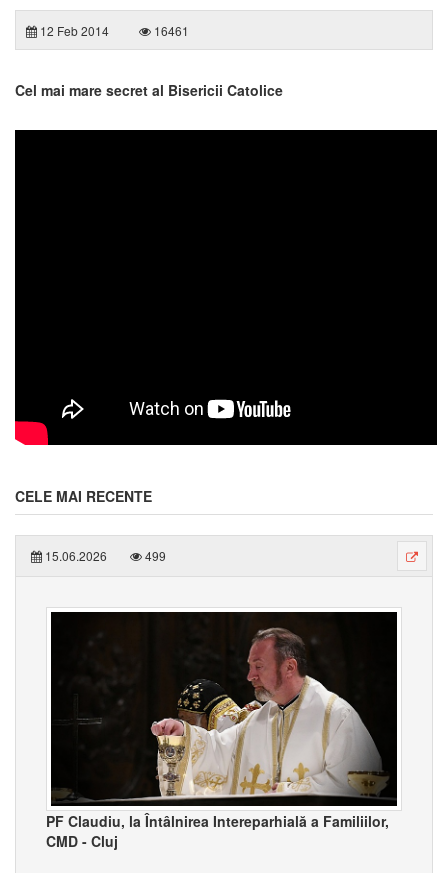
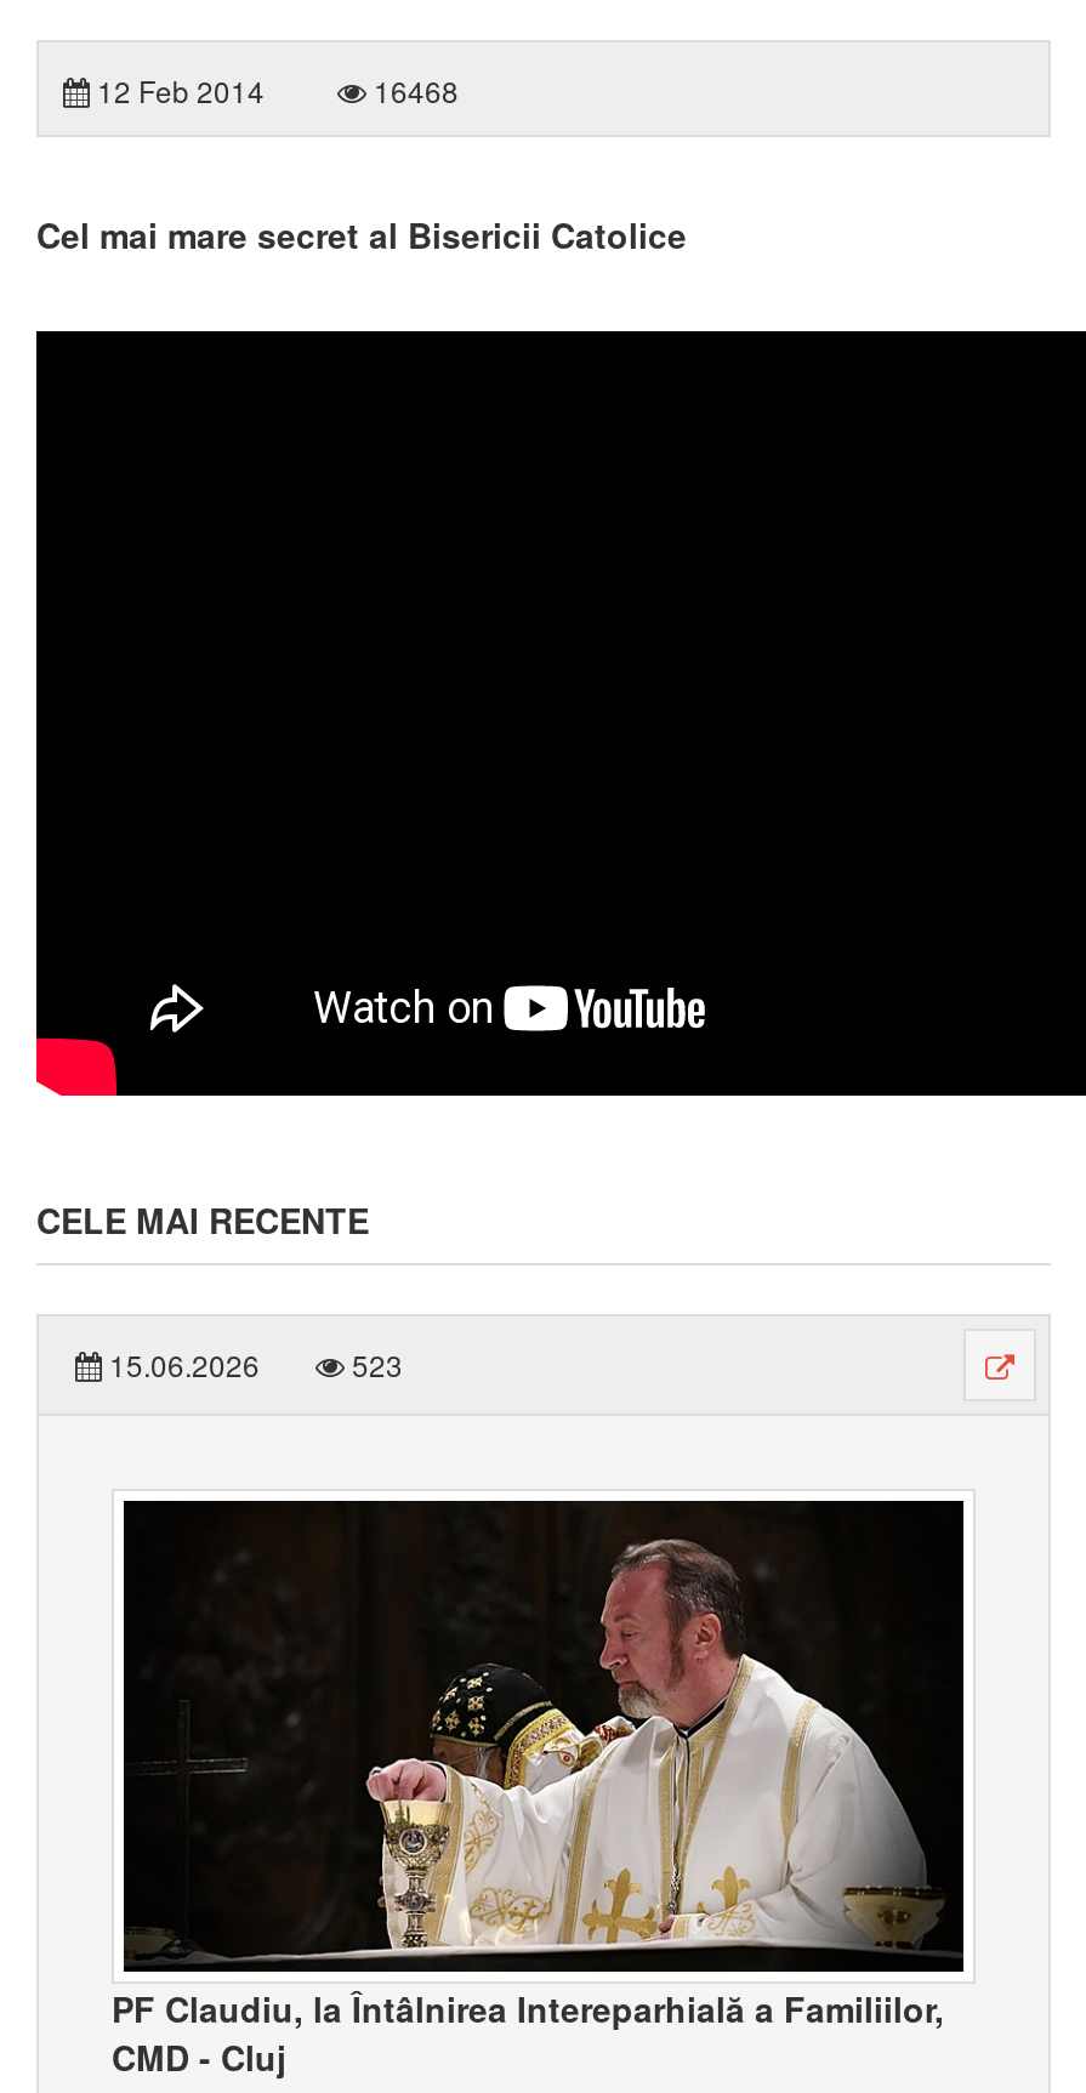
[151,22,189,39] 16461 -> [366,69,459,110] 16468
[142,547,166,564] 499 -> [345,1343,403,1384] 523

